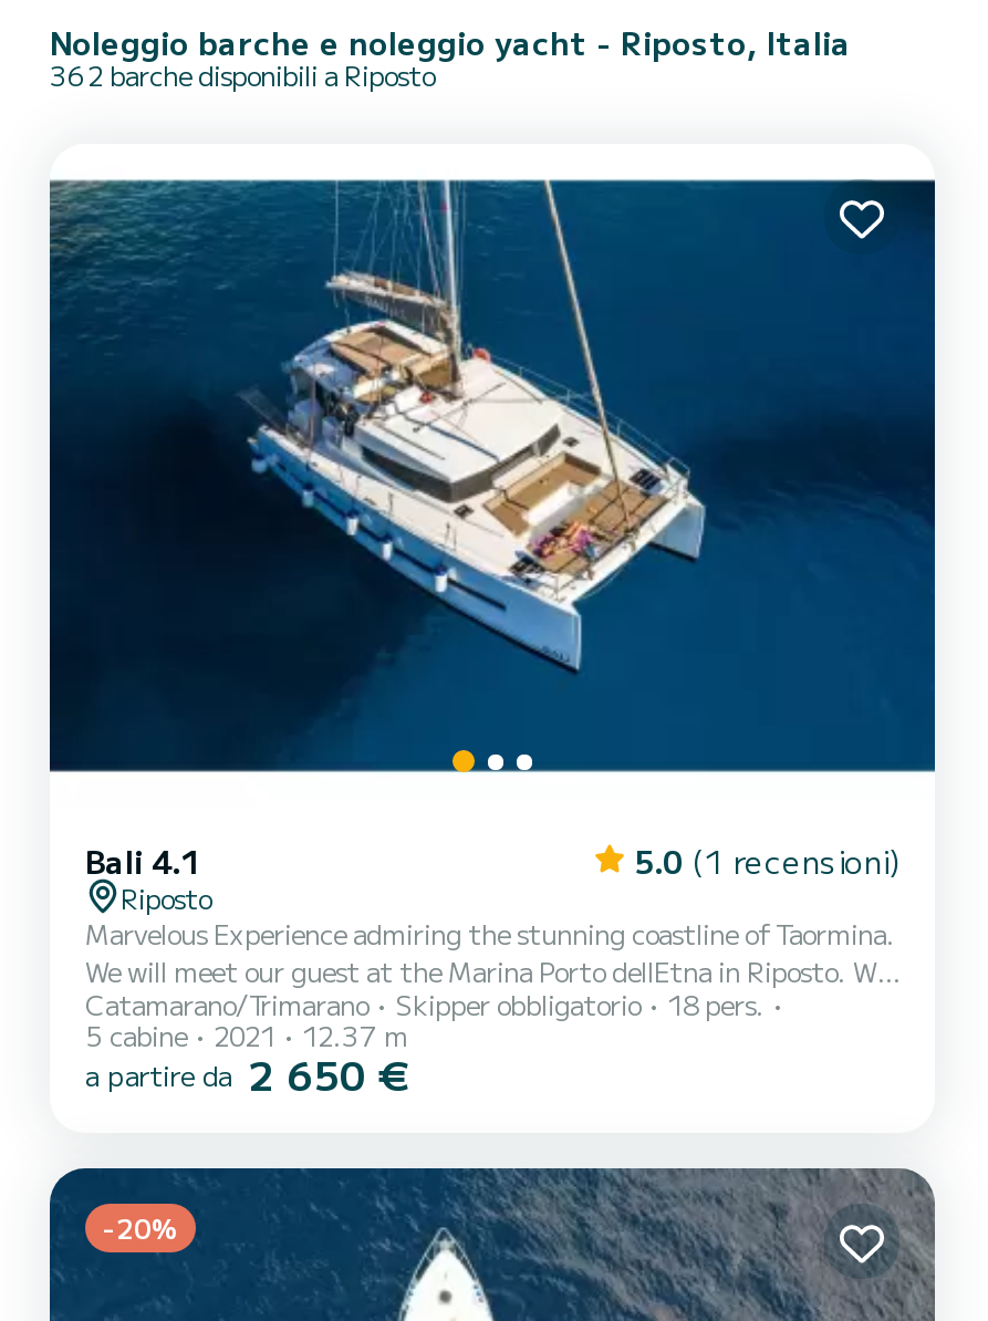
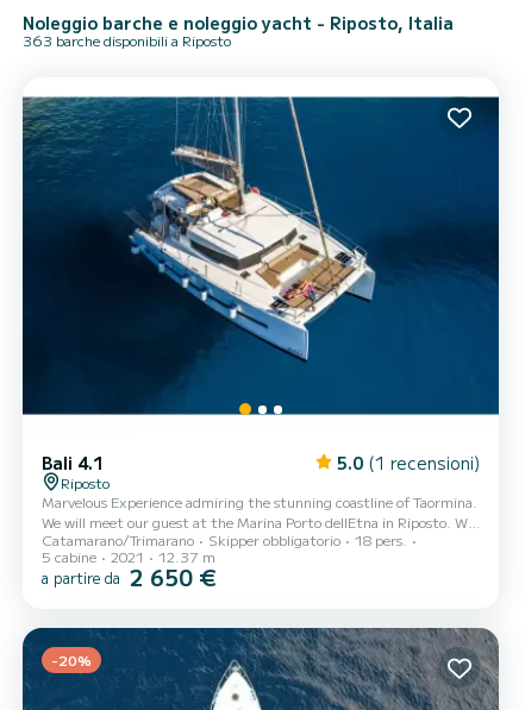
[50,55,435,93] 362 barche disponibili a Riposto -> [23,30,231,50] 363 barche disponibili a Riposto

